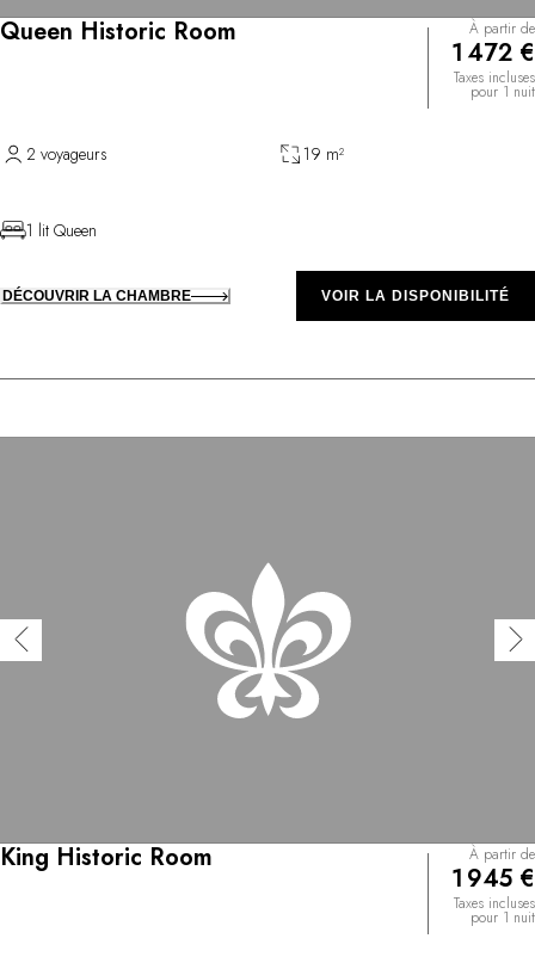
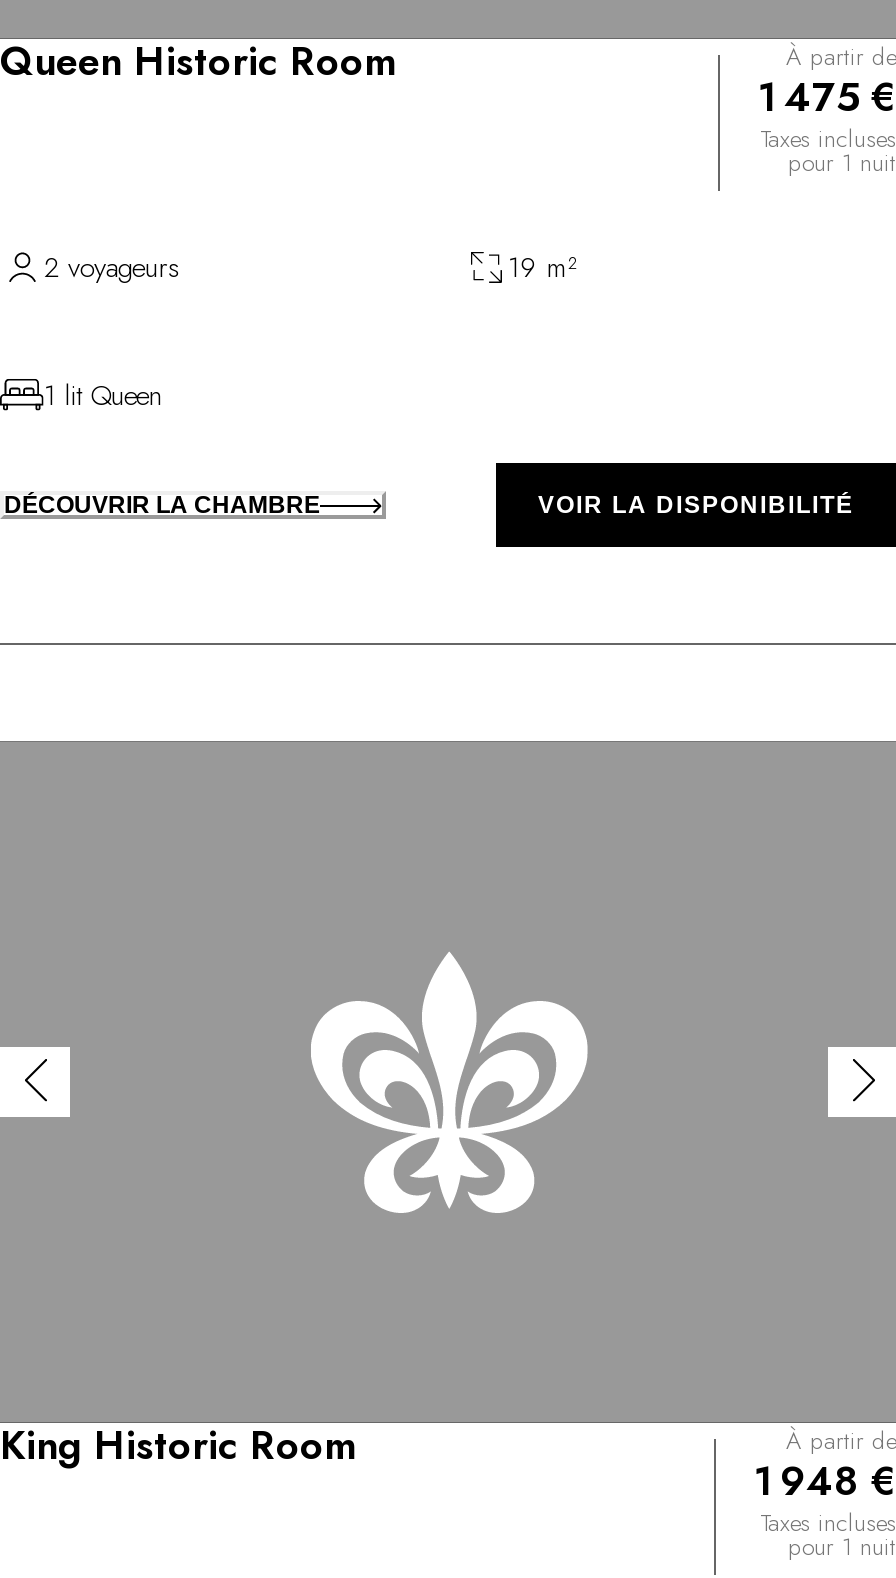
[451,36,535,70] 1 472 € -> [758,69,896,127] 1 475 €
[451,861,535,896] 1 945 € -> [754,1453,896,1511] 1 948 €

